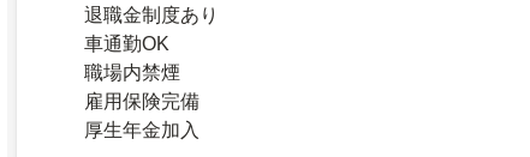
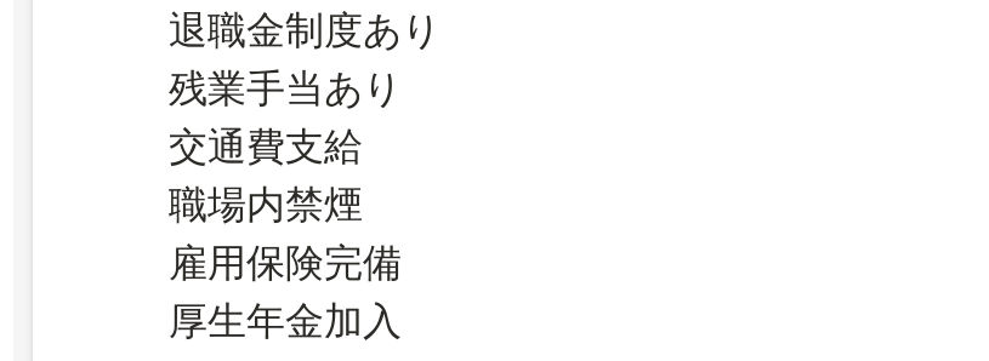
[84,34,169,54] 車通勤OK -> [169,68,402,167] 残業手当あり | 交通費支給

